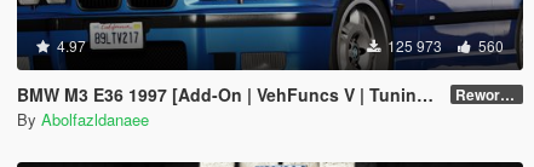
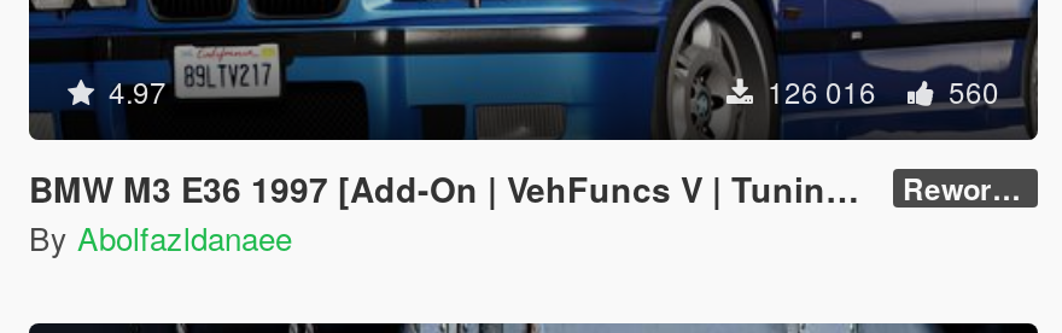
[384,35,504,56] 125 973 560 -> [760,70,999,111] 126 016 560

